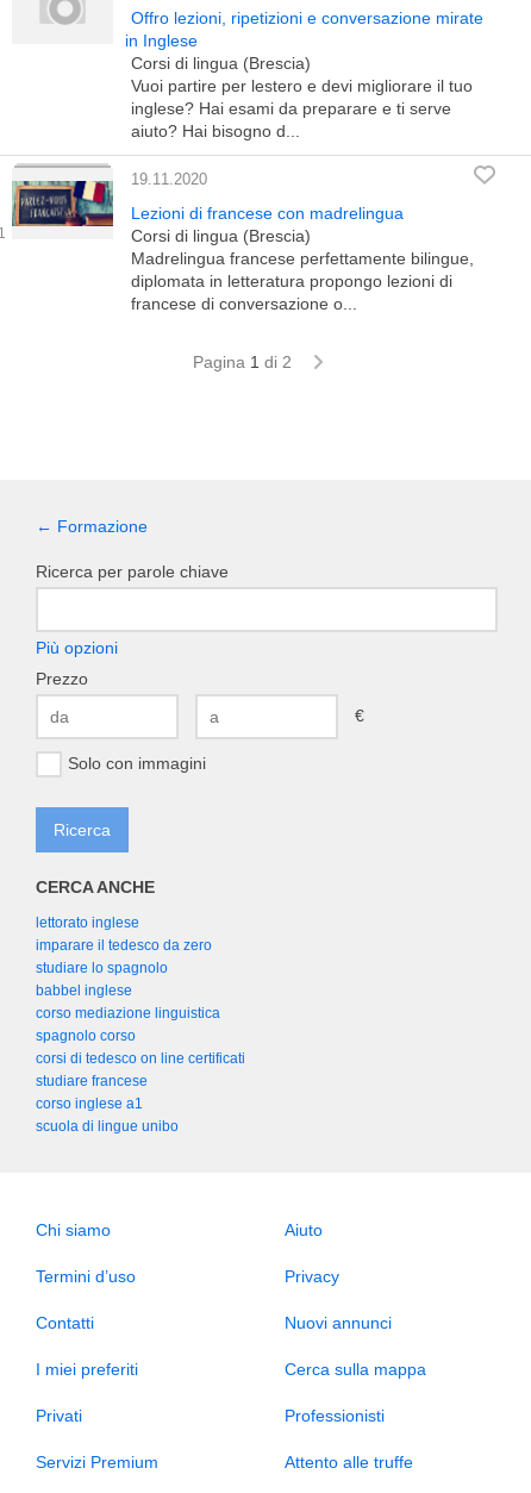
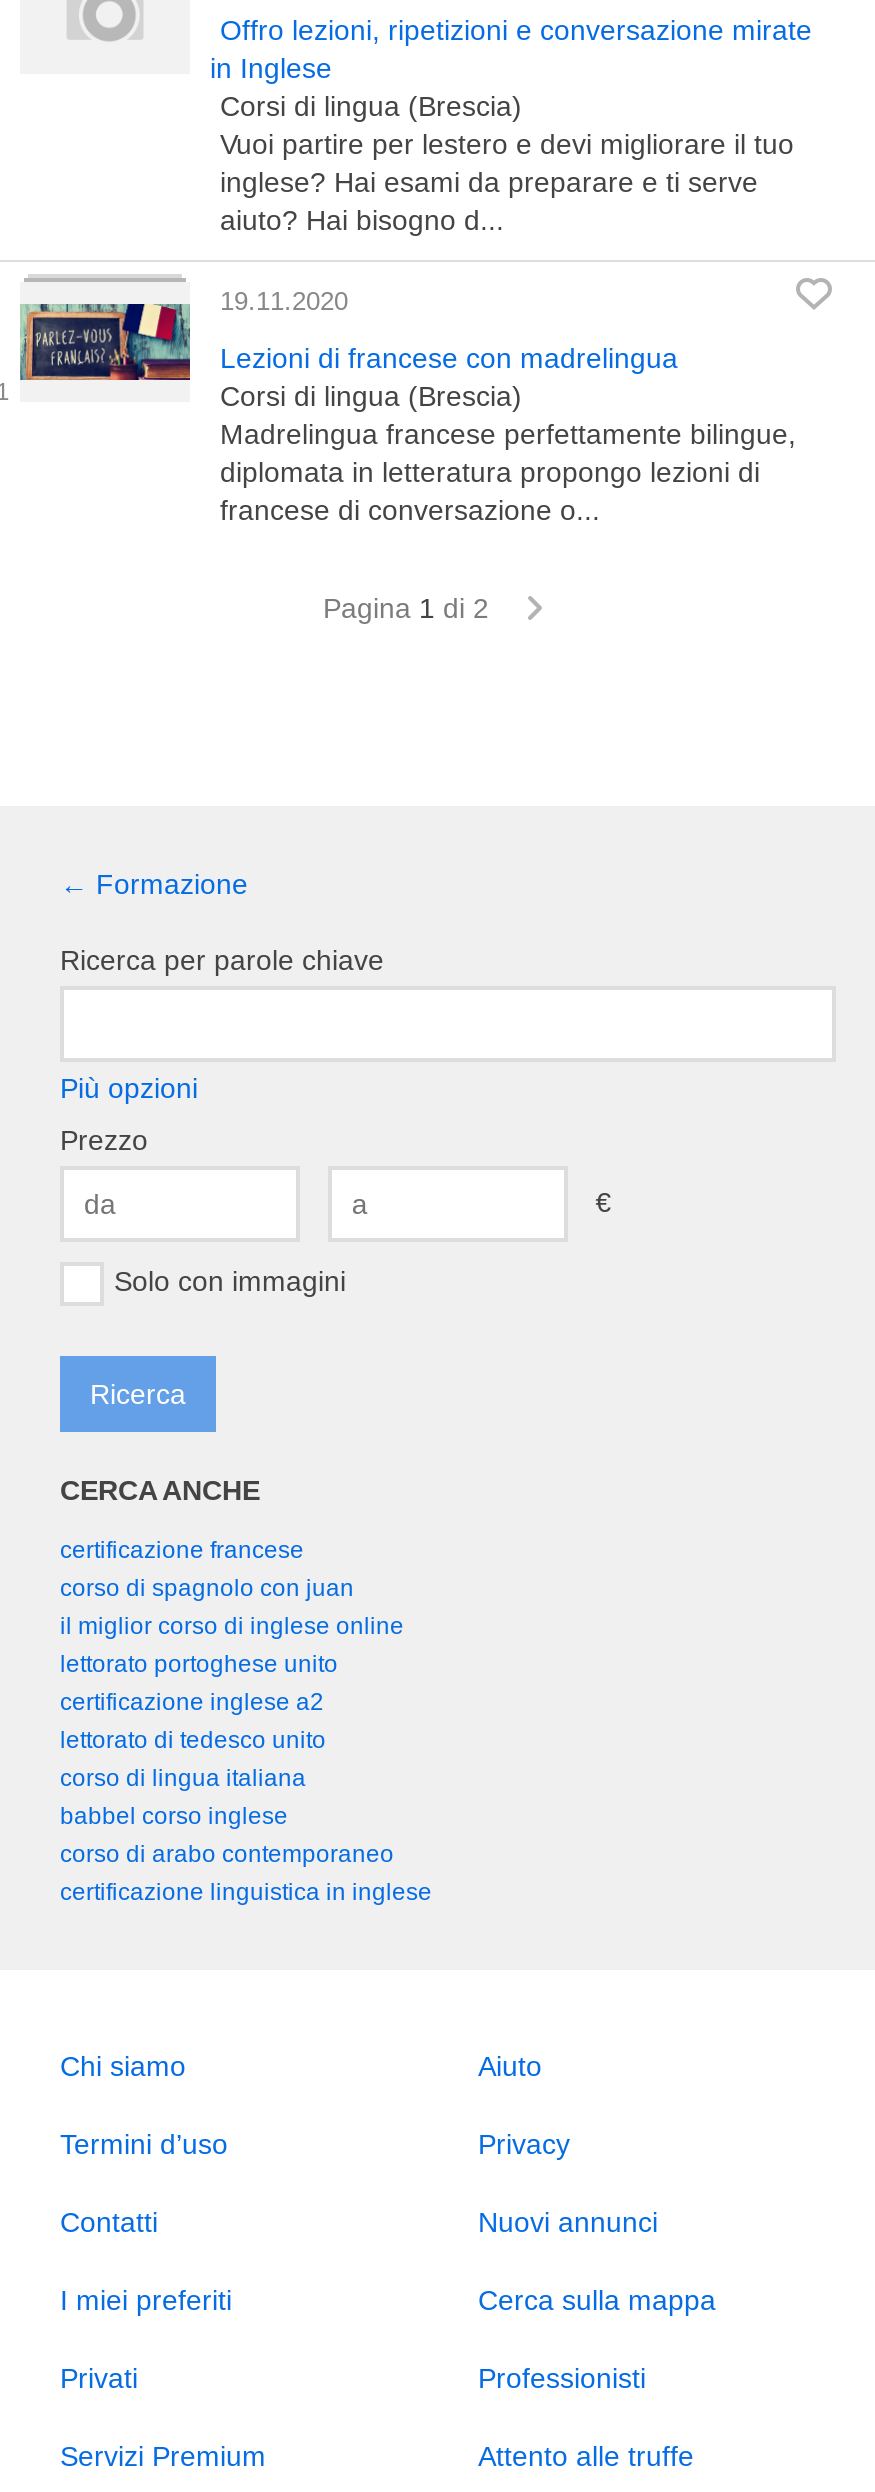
[36,914,245,1135] lettorato inglese | imparare il tedesco da zero | studiare lo spagnolo | babbel inglese | corso mediazione linguistica | spagnolo corso | corsi di tedesco on line certificati | studiare francese | corso inglese a1 | scuola di lingue unibo -> [60,1536,432,1906] certificazione francese | corso di spagnolo con juan | il miglior corso di inglese online | lettorato portoghese unito | certificazione inglese a2 | lettorato di tedesco unito | corso di lingua italiana | babbel corso inglese | corso di arabo contemporaneo | certificazione linguistica in inglese

